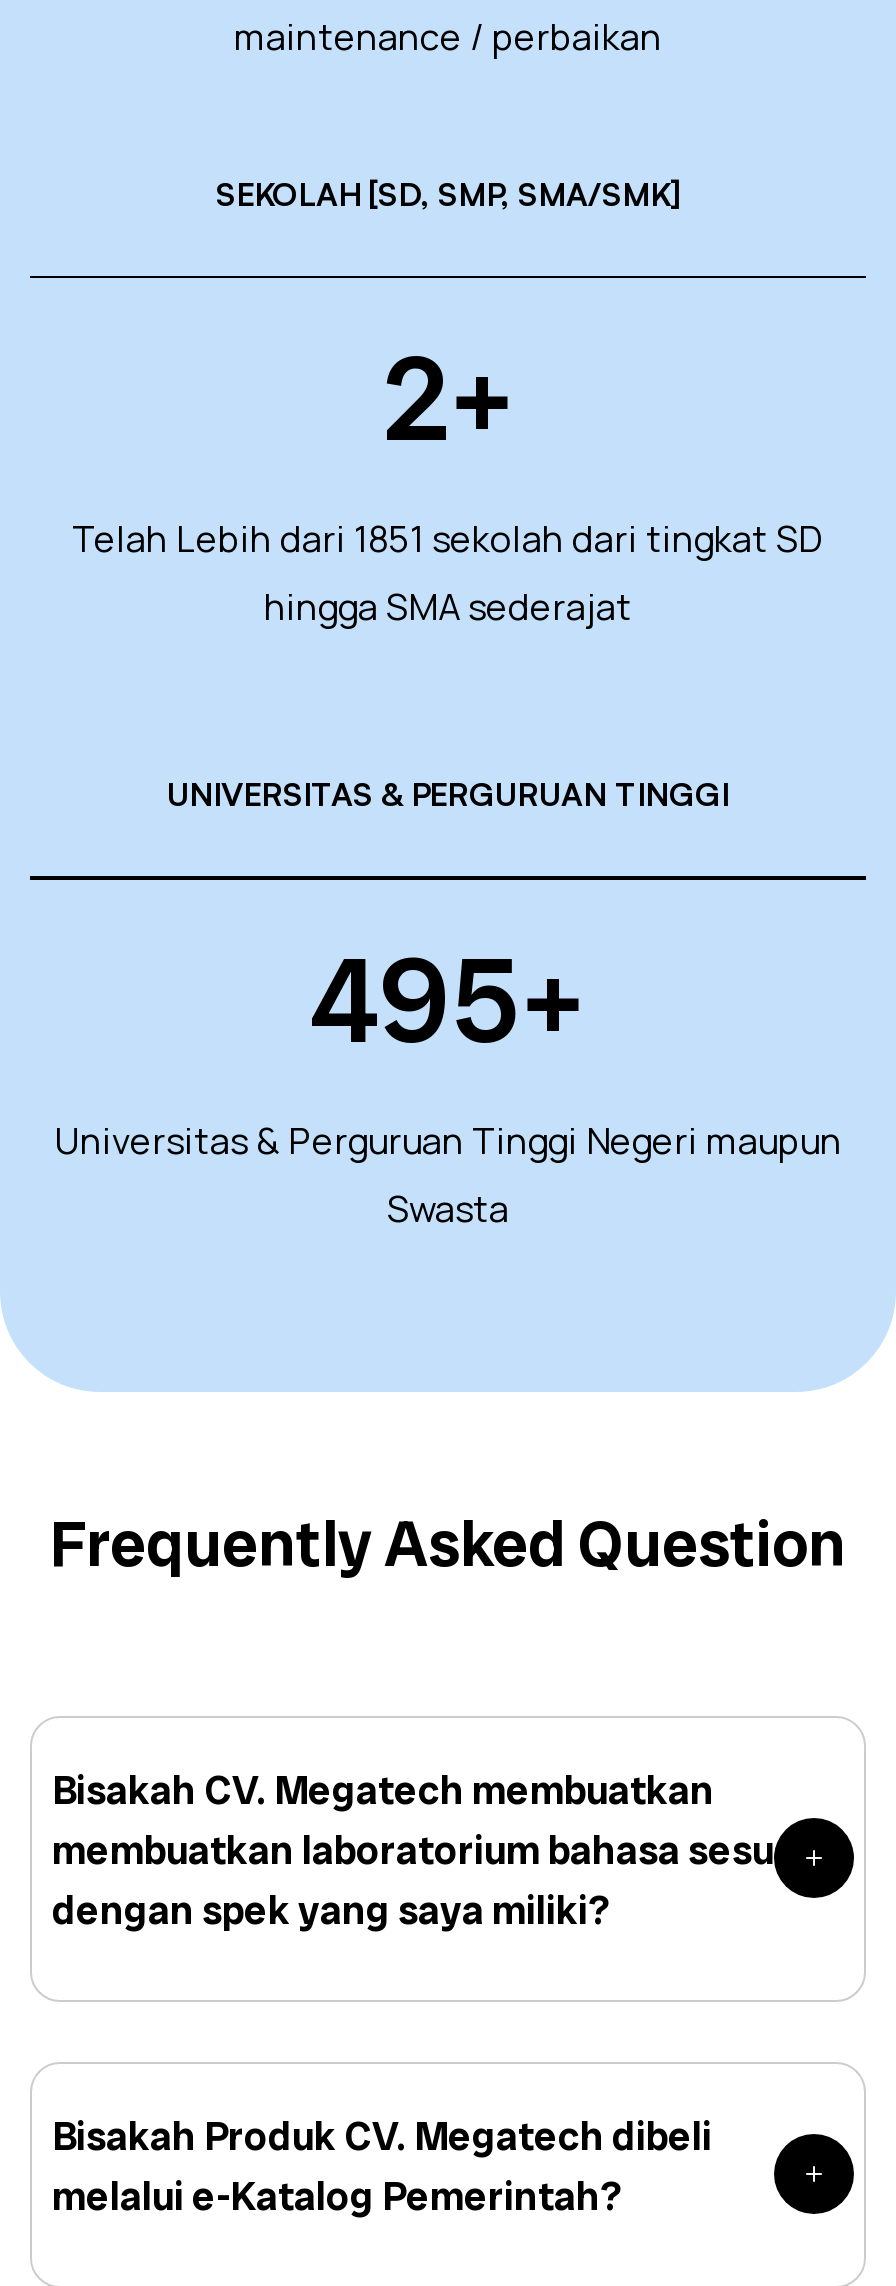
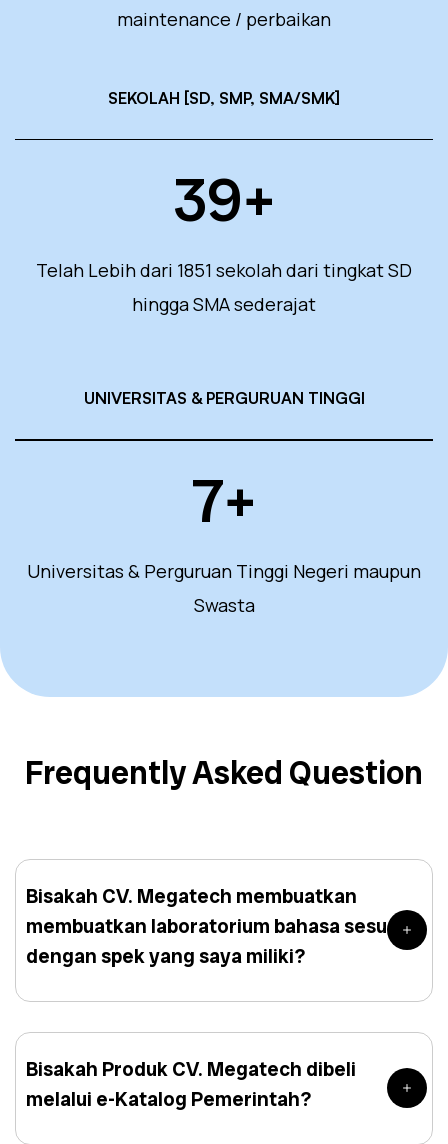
[382,320,514,476] 2+ -> [173,161,275,239] 39+
[311,921,585,1077] 495+ -> [192,461,256,539] 7+

